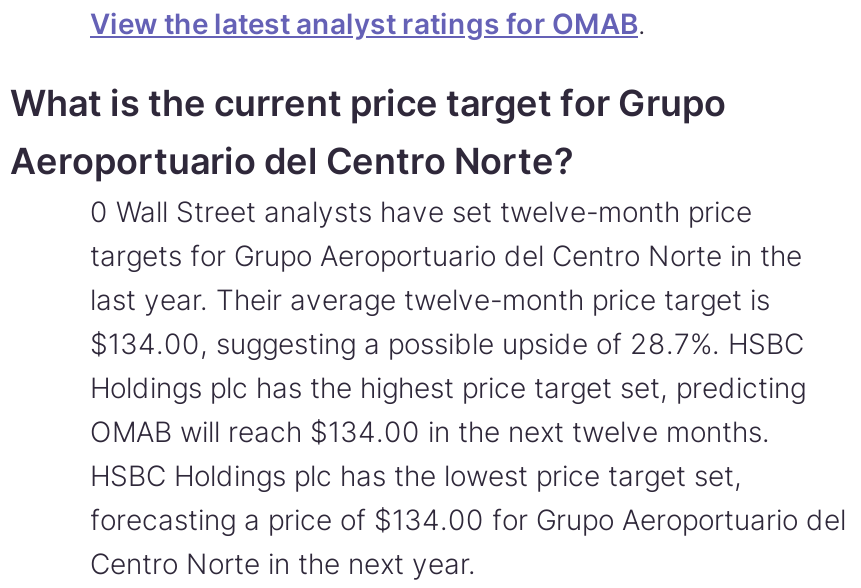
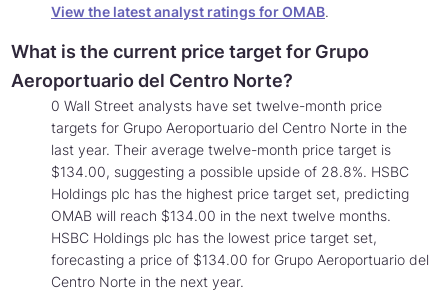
[90,326,804,360] $134.00, suggesting a possible upside of 28.7%. HSBC -> [51,163,409,180] $134.00, suggesting a possible upside of 28.8%. HSBC

